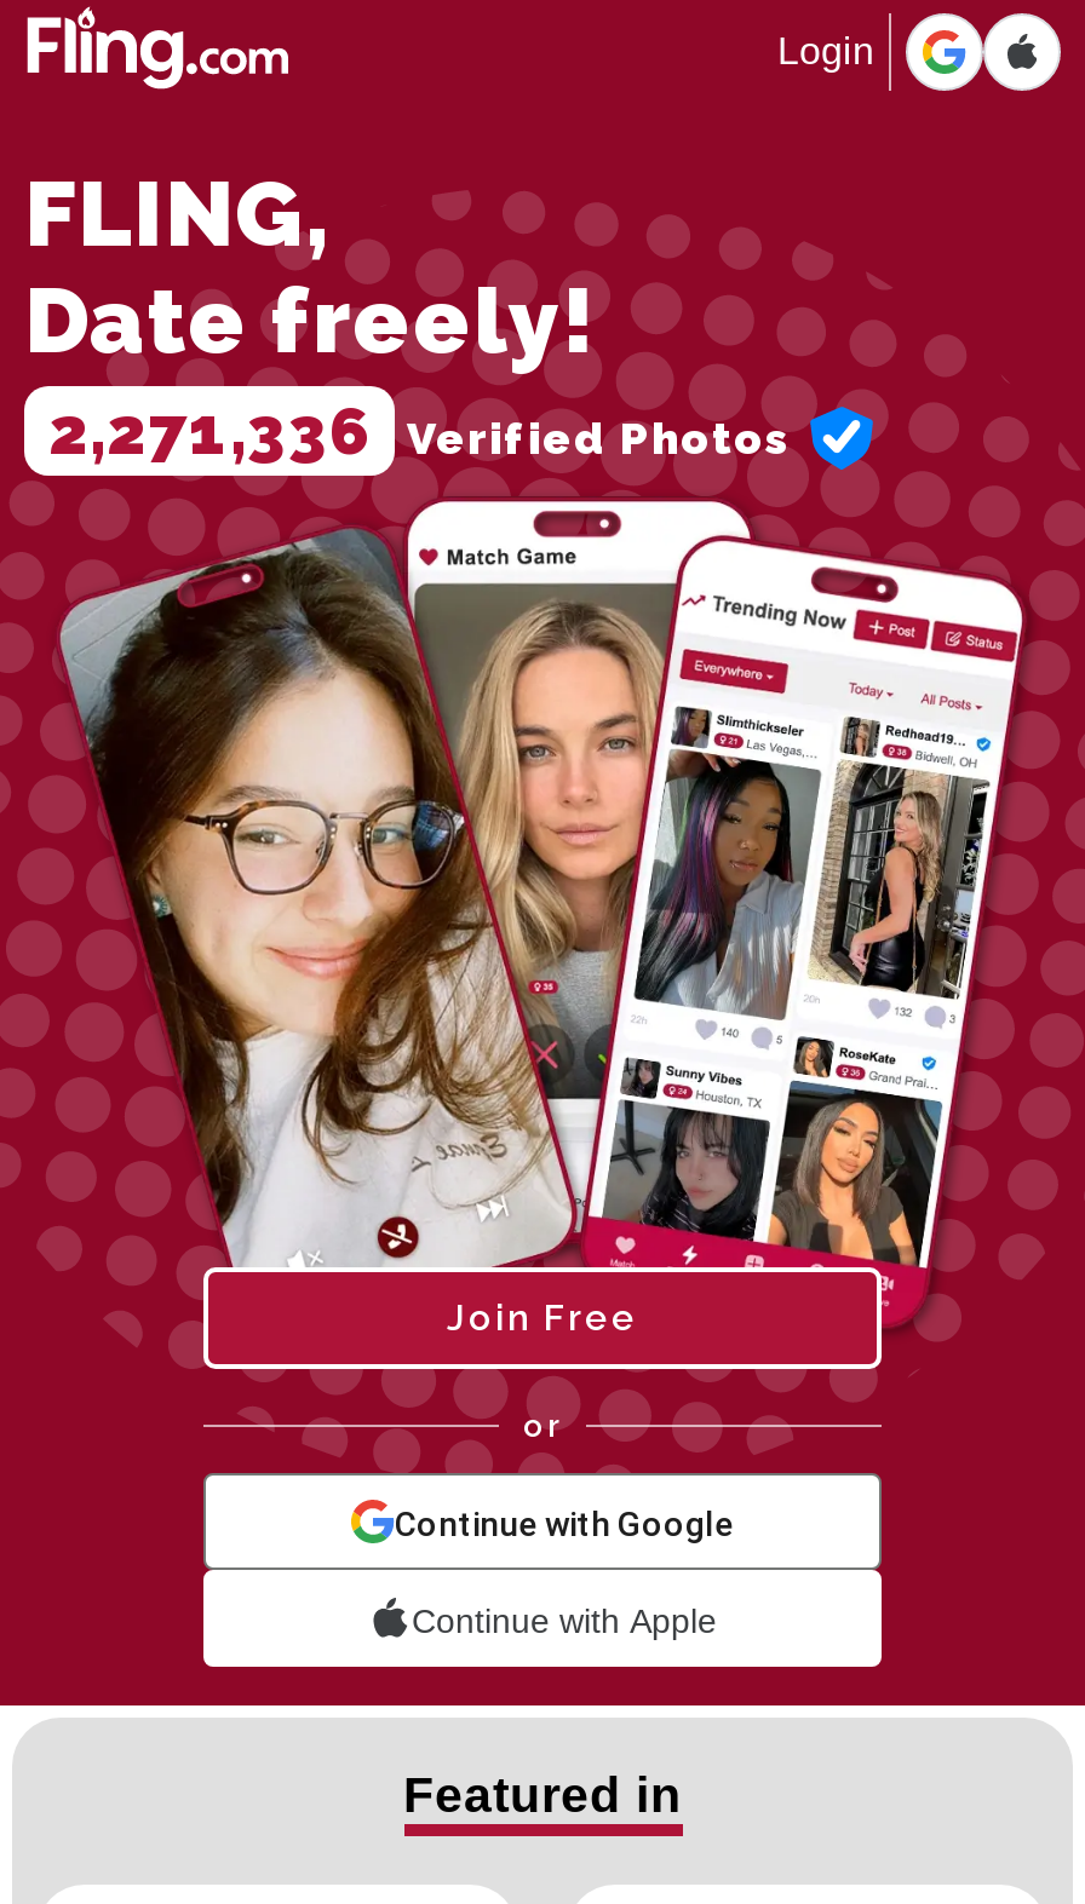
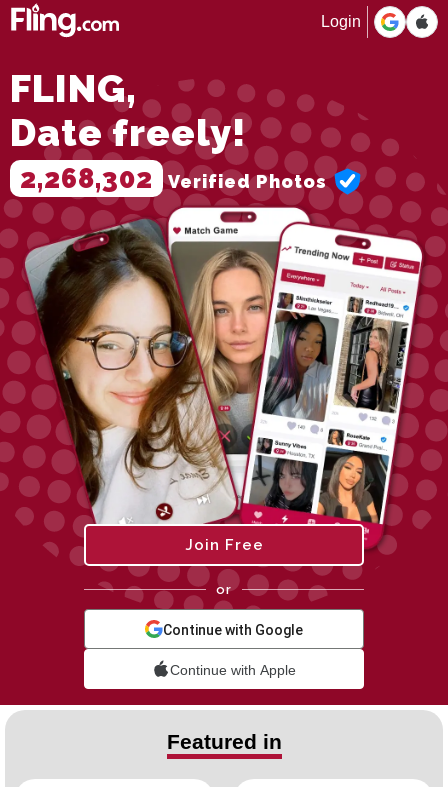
[48,393,804,468] 2,271,336 Verified Photos -> [20,163,332,194] 2,268,302 Verified Photos

